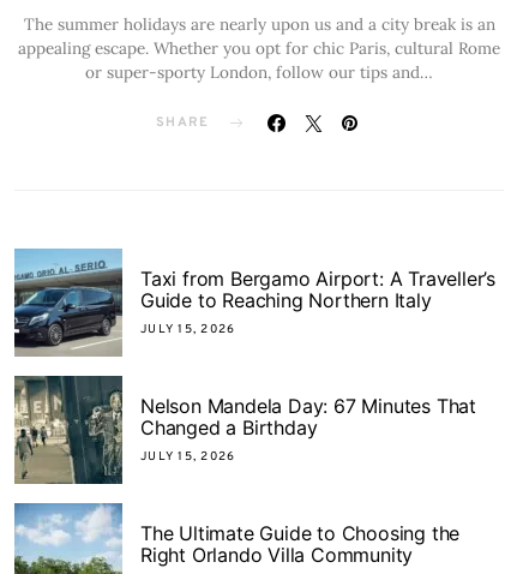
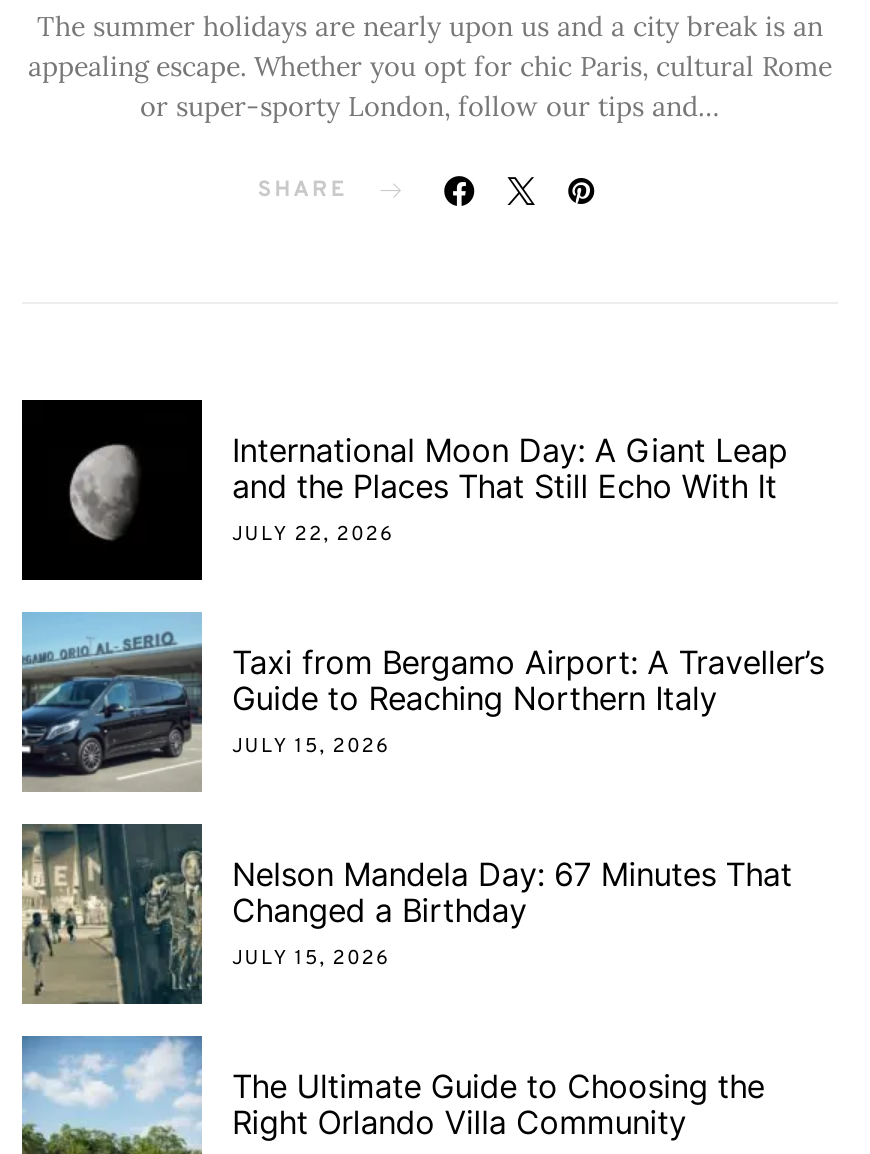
none -> [20,398,788,580] [image] | International Moon Day: A Giant Leap | and the Places That Still Echo With It | JULY 22, 2026

